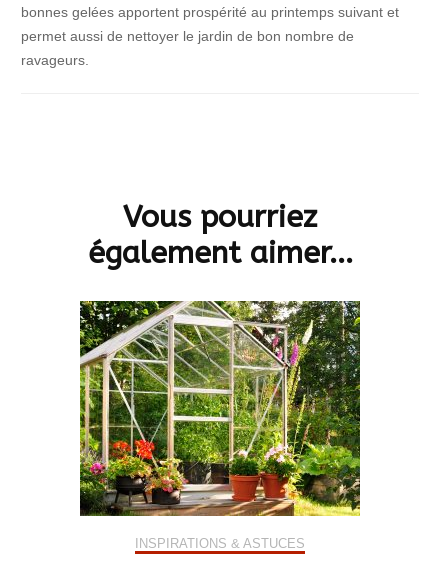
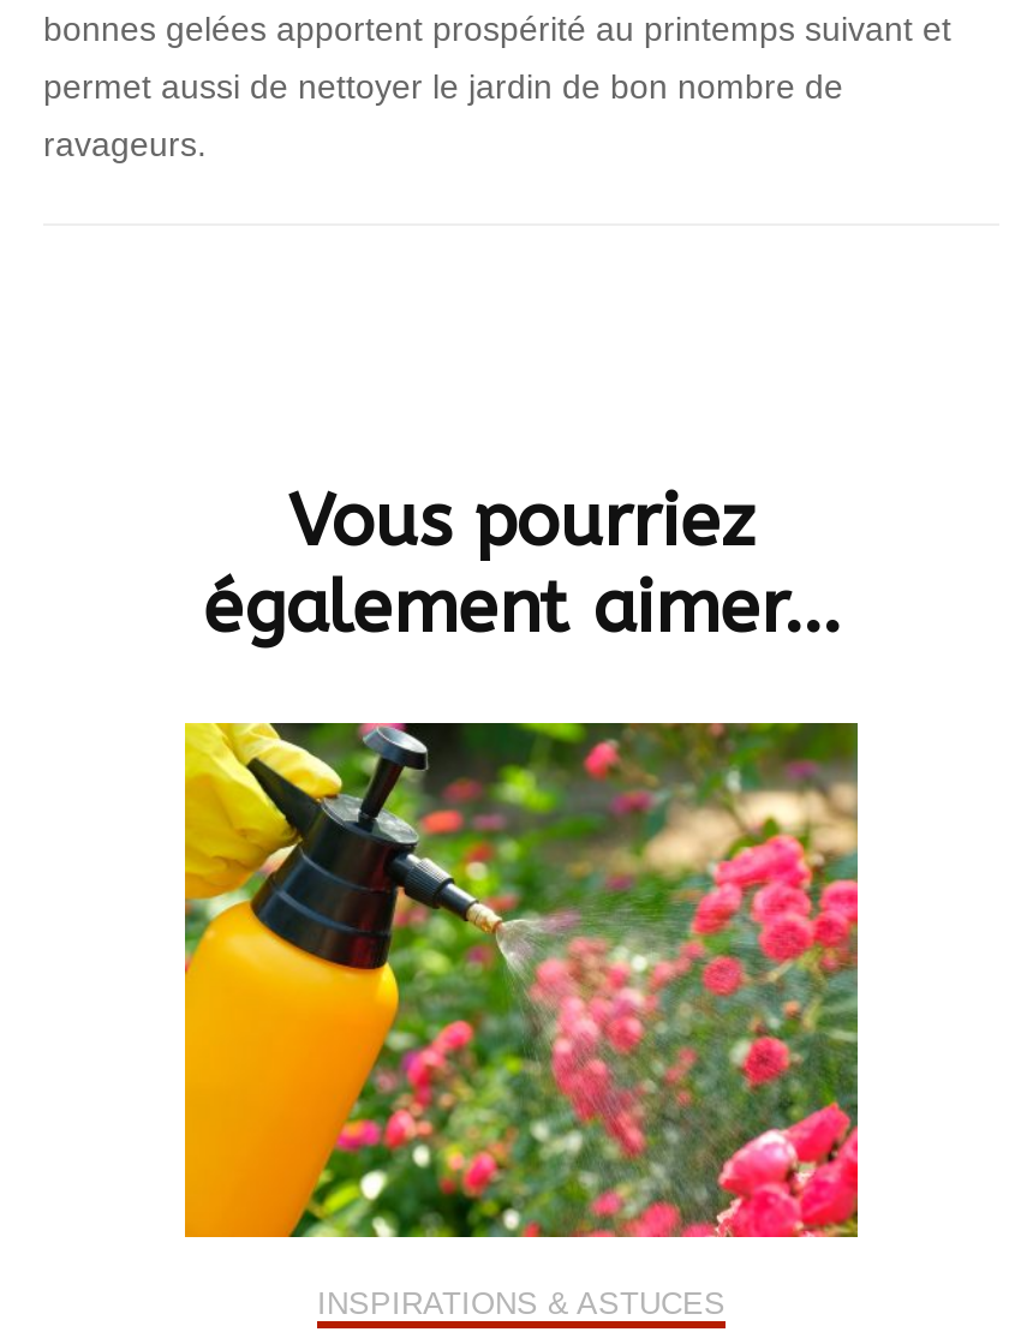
[79,300,361,517] [image] -> [183,721,860,1240] [image]

